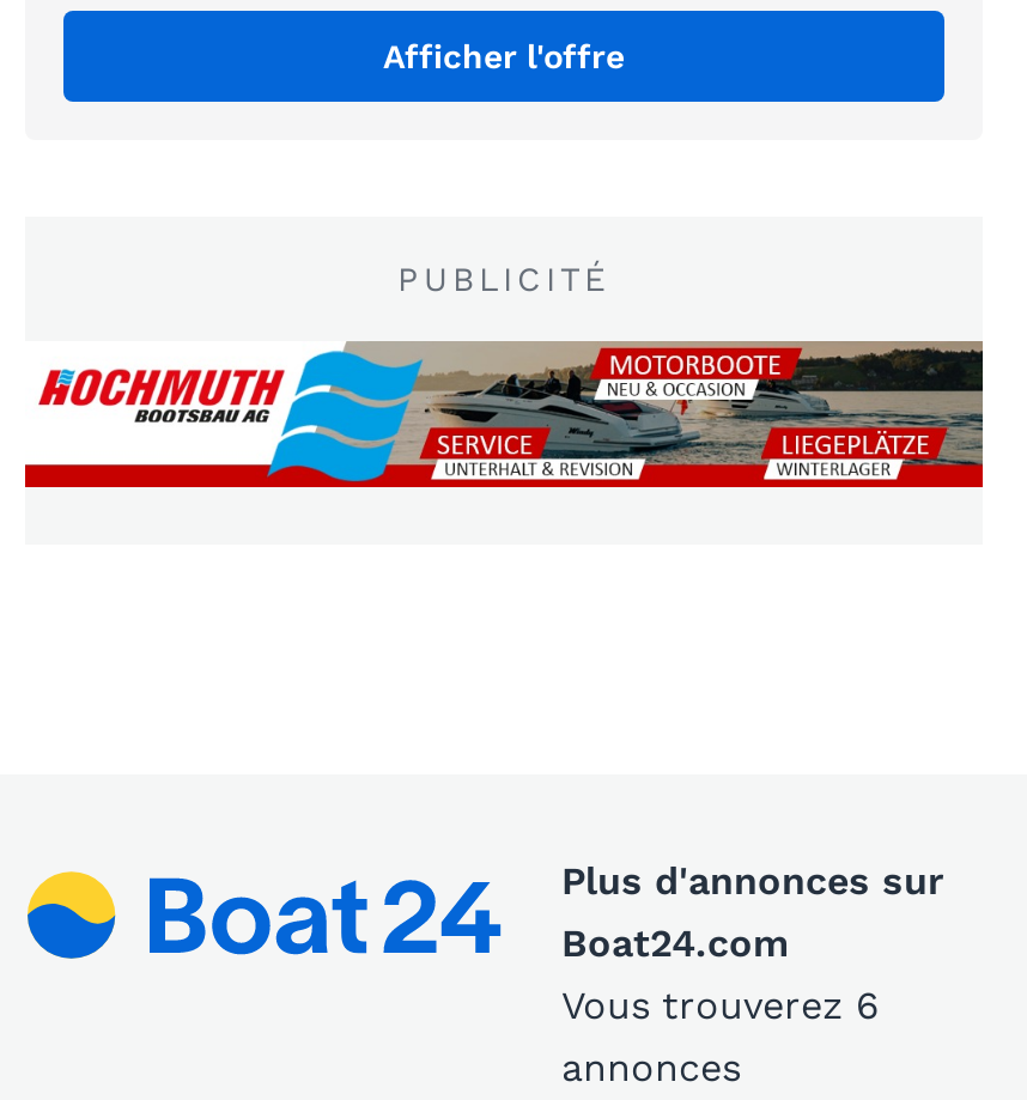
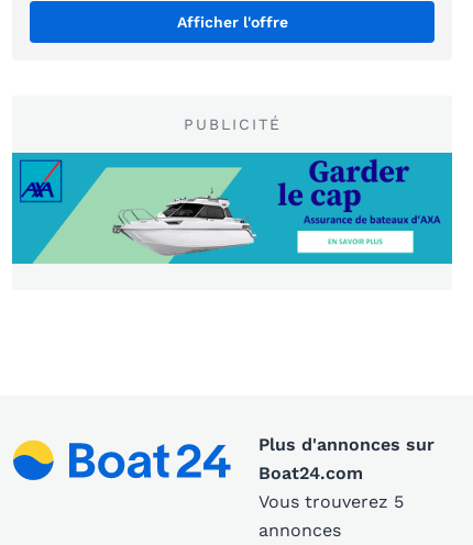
[23,339,985,490] [image] -> [11,152,453,265] [image]
[561,982,880,1028] Vous trouverez 6 -> [258,491,404,512] Vous trouverez 5

